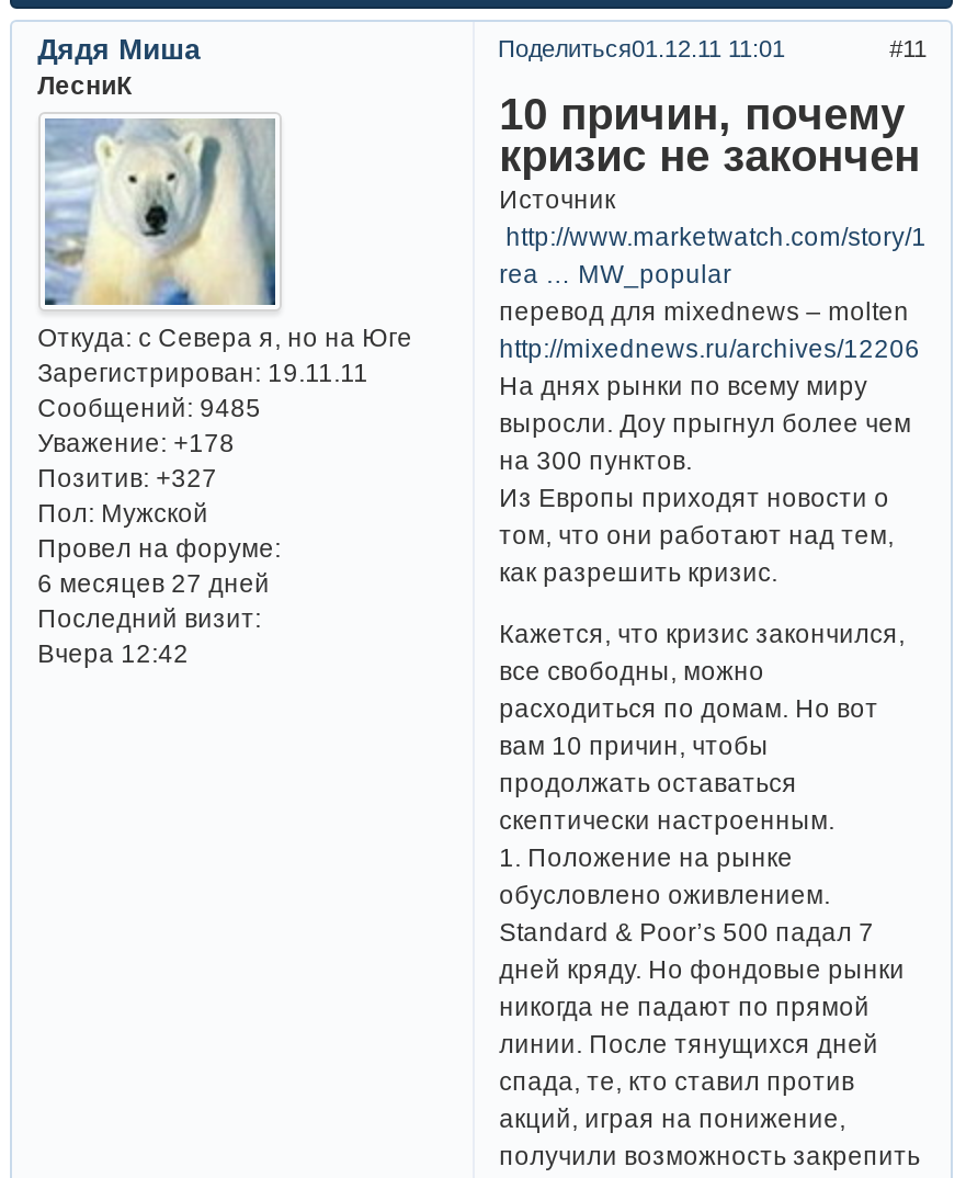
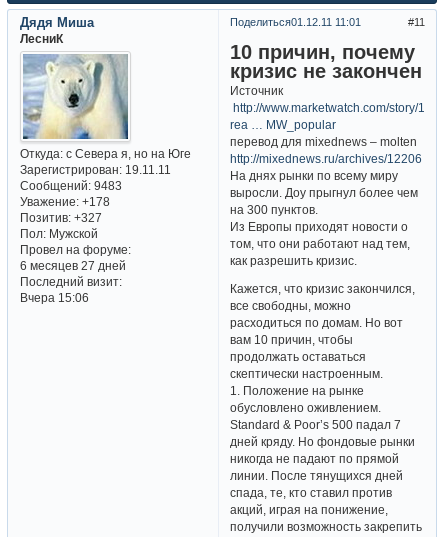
[37,394,261,422] Сообщений: 9485 -> [20,179,122,192] Сообщений: 9483
[37,639,189,668] Вчера 12:42 -> [20,291,89,304] Вчера 15:06

